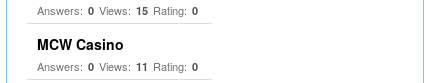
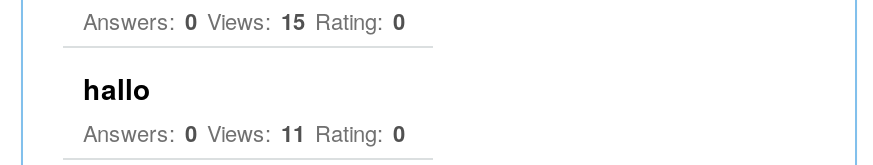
[37,34,124,54] MCW Casino -> [83,68,151,108] hallo

